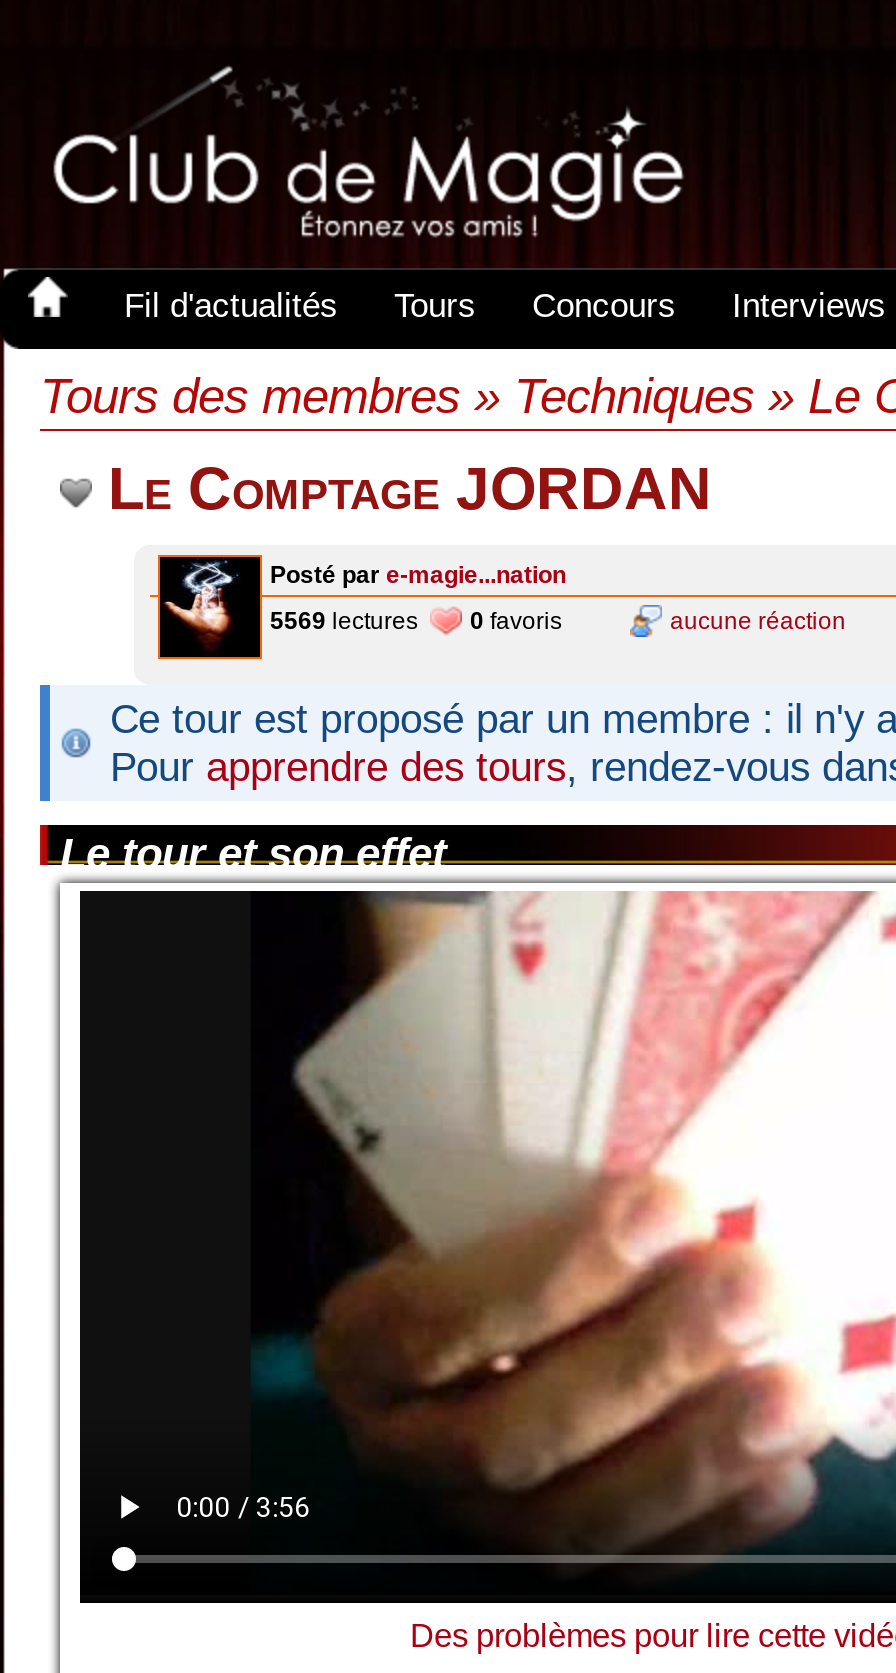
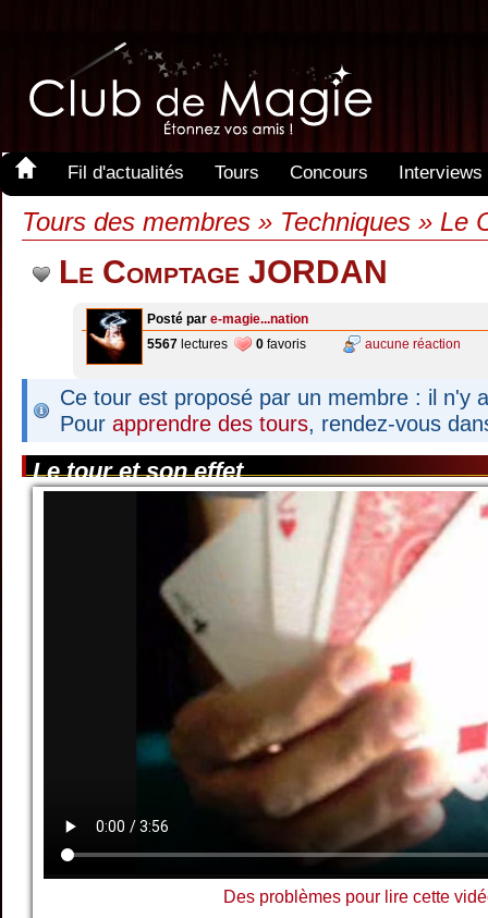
[270,608,562,636] 5569 lectures 0 favoris -> [147,337,306,352] 5567 lectures 0 favoris

